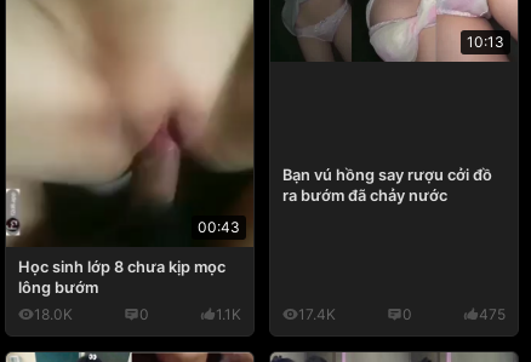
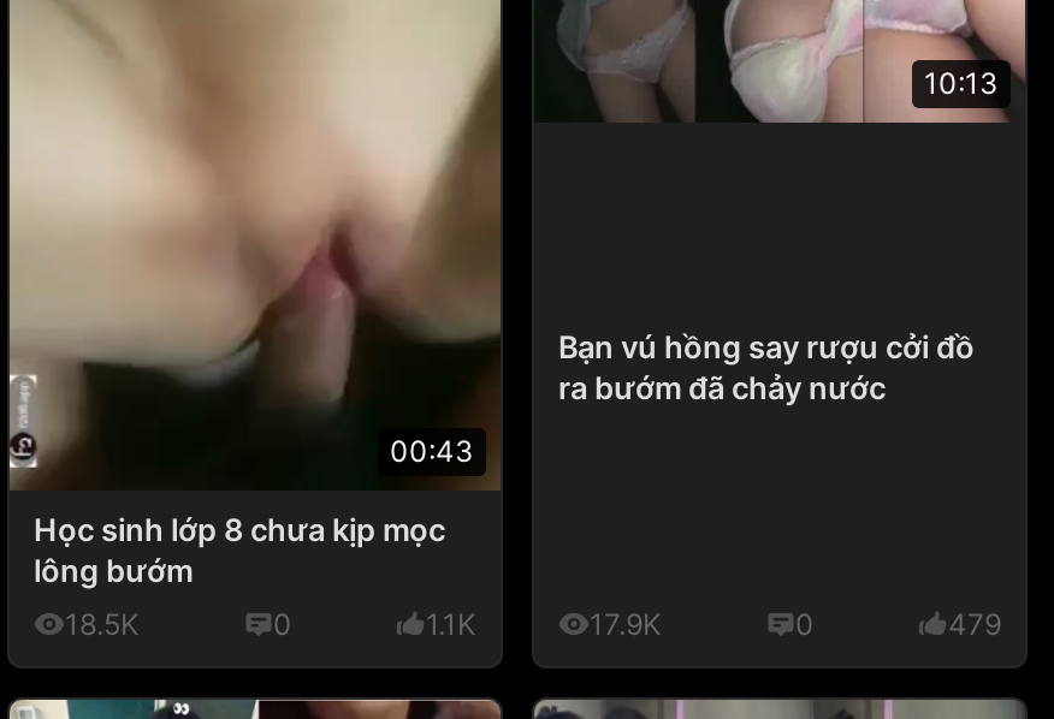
[34,305,73,324] 18.0K -> [65,607,140,643] 18.5K
[298,305,336,324] 17.4K -> [590,607,662,643] 17.9K
[479,305,506,324] 475 -> [948,607,1001,643] 479

